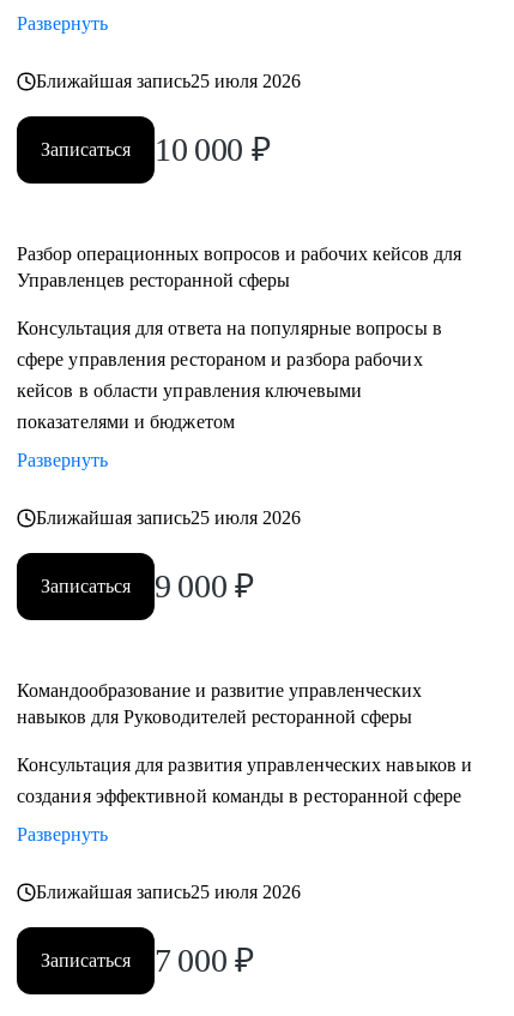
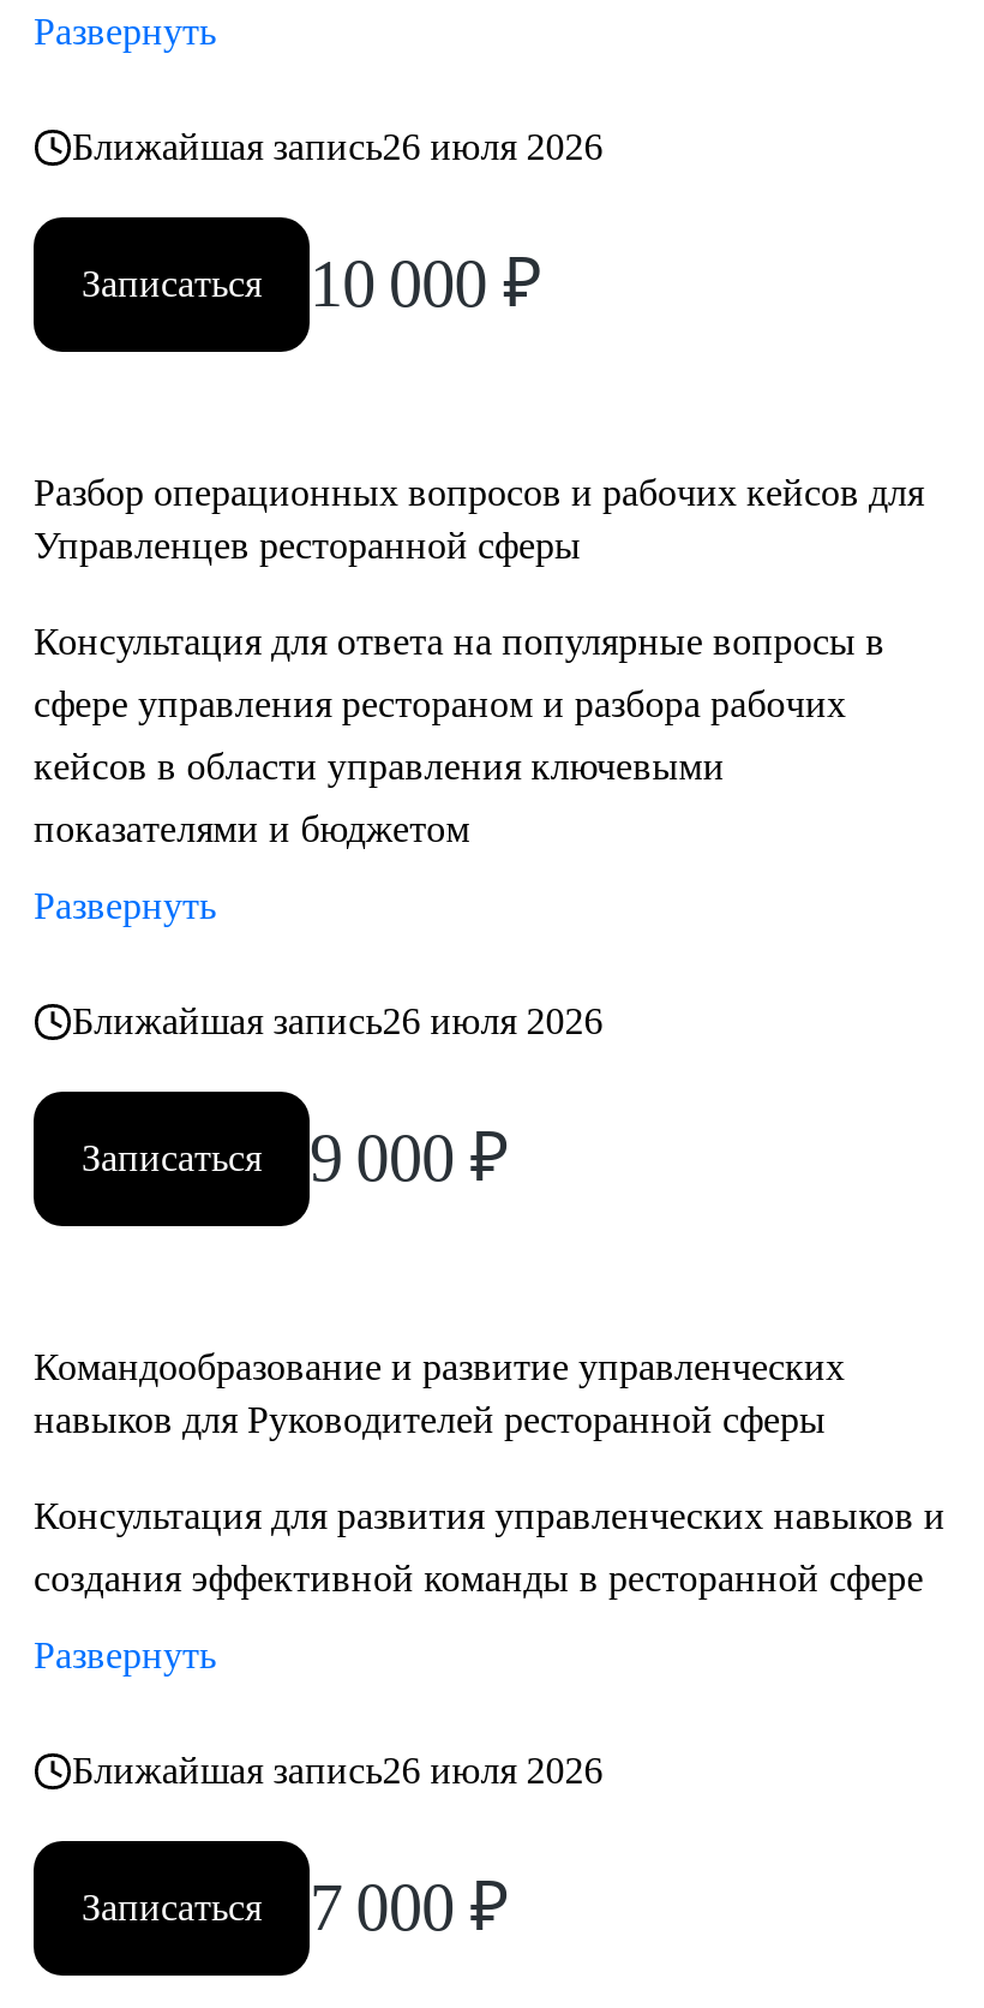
[36,71,301,91] Ближайшая запись25 июля 2026 -> [72,126,603,167] Ближайшая запись26 июля 2026
[36,507,301,528] Ближайшая запись25 июля 2026 -> [72,1000,603,1041] Ближайшая запись26 июля 2026
[36,882,301,902] Ближайшая запись25 июля 2026 -> [72,1750,603,1791] Ближайшая запись26 июля 2026

